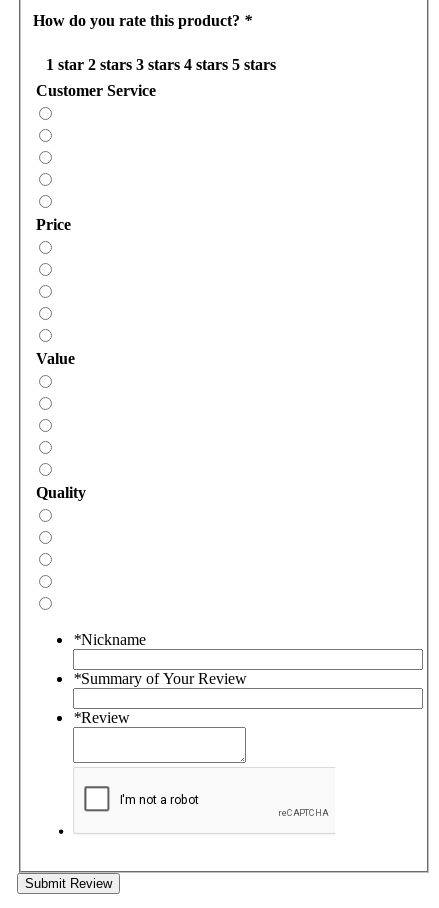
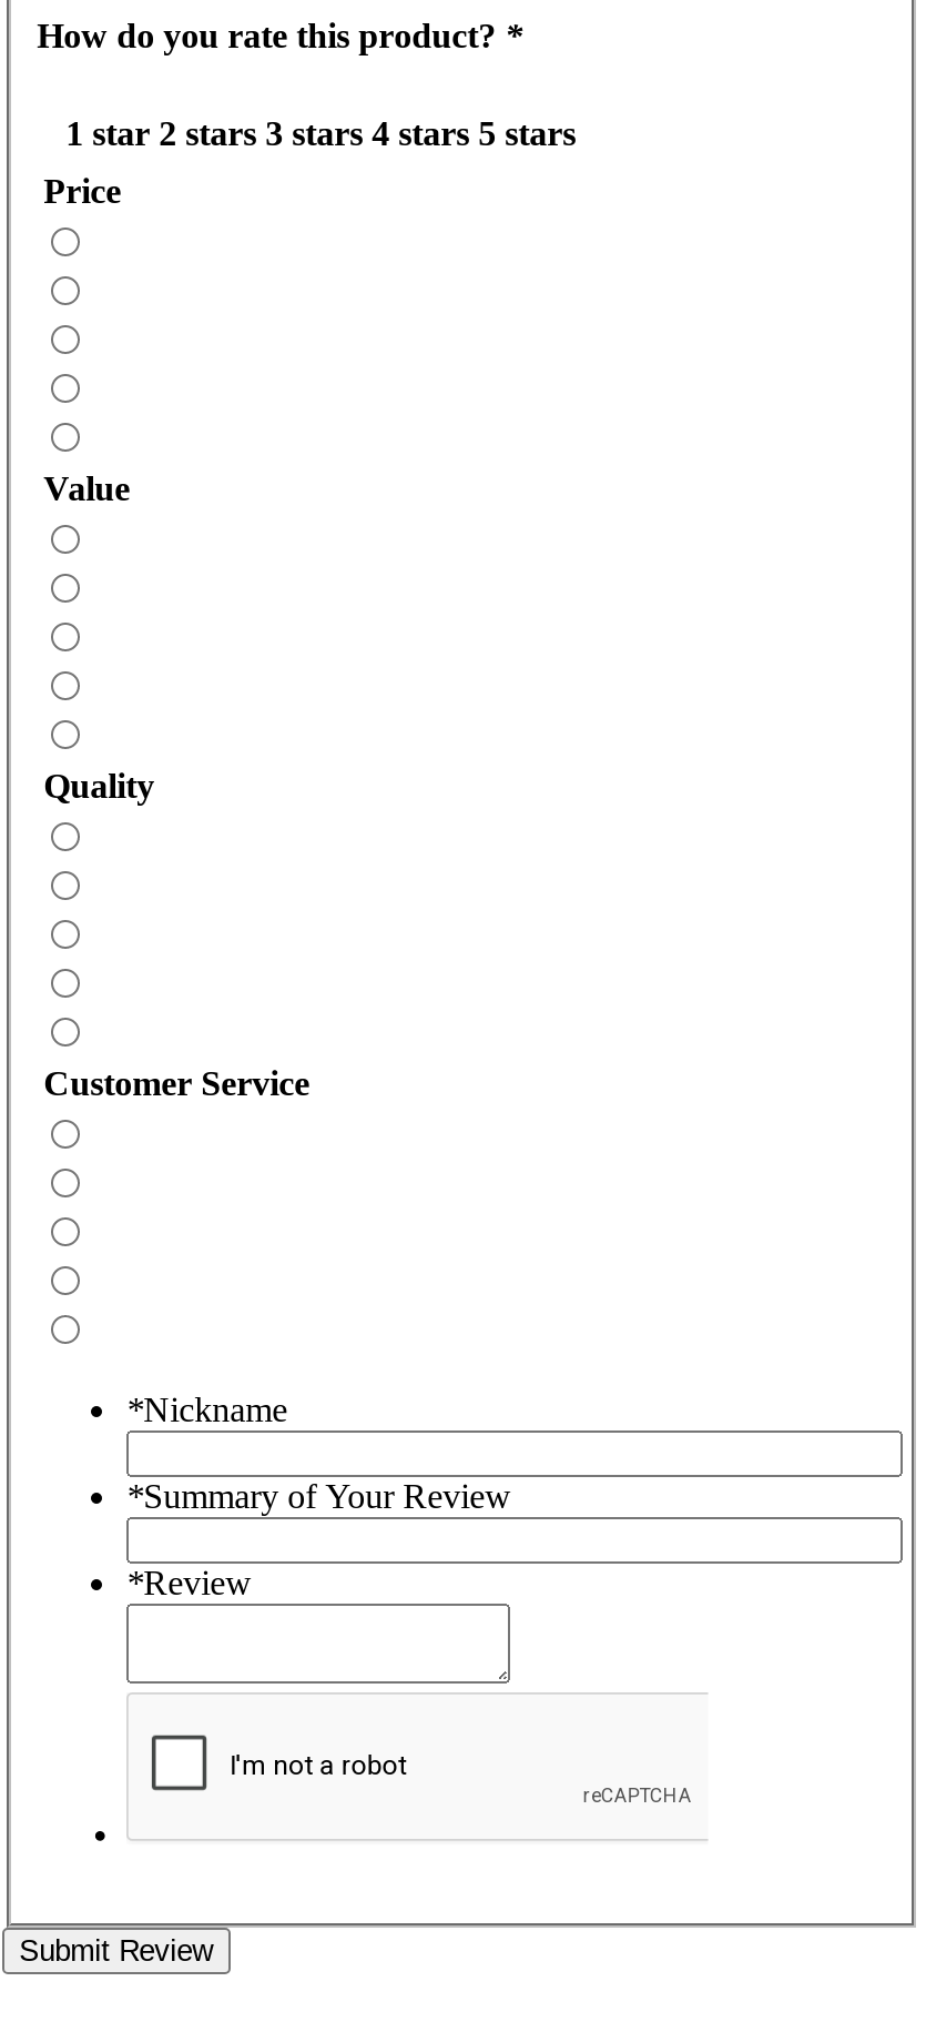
moved [36,82,156,99] -> [43,1065,310,1102]: Customer Service
moved [36,216,86,501] -> [43,172,154,805]: Price | Value | Quality

